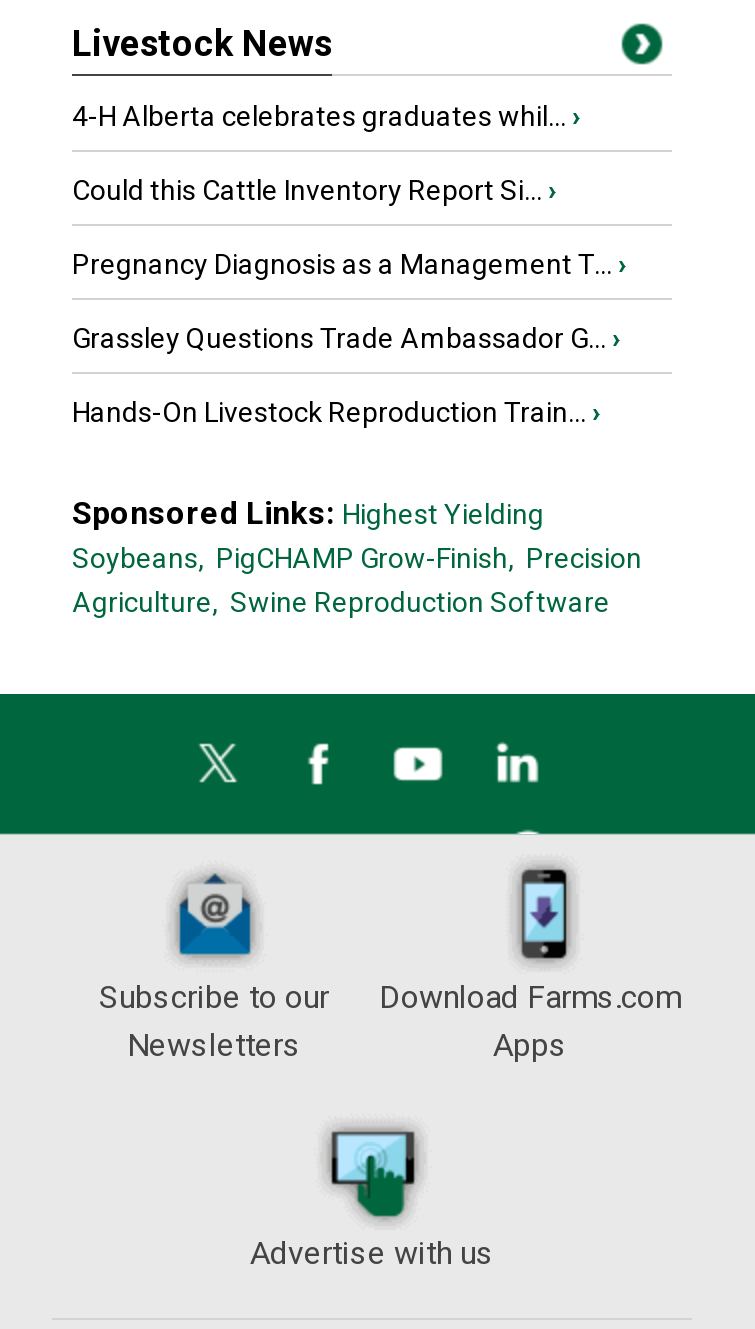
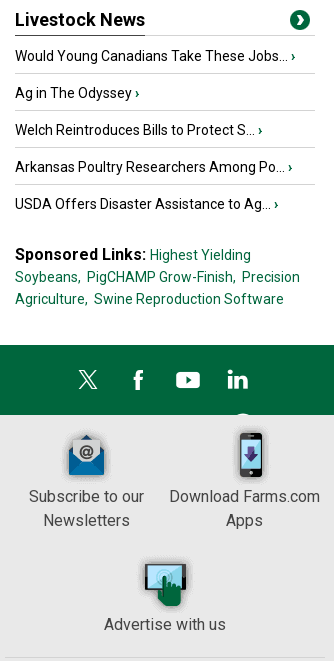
[72,100,580,132] 4-H Alberta celebrates graduates whil... › -> [15,48,295,64] Would Young Canadians Take These Jobs... ›
[72,174,556,206] Could this Cattle Inventory Report Si... › -> [15,85,139,101] Ag in The Odyssey ›
[72,248,626,280] Pregnancy Diagnosis as a Management T... › -> [15,122,262,138] Welch Reintroduces Bills to Protect S... ›
[72,322,620,354] Grassley Questions Trade Ambassador G... › -> [15,159,292,175] Arkansas Poultry Researchers Among Po... ›
[72,396,600,428] Hands-On Livestock Reproduction Train... › -> [15,196,278,212] USDA Offers Disaster Assistance to Ag... ›

